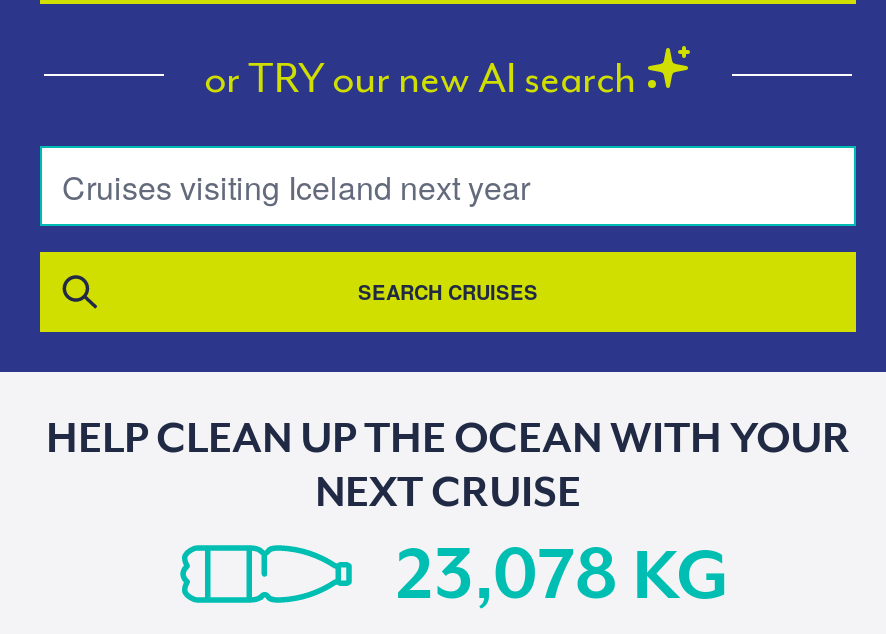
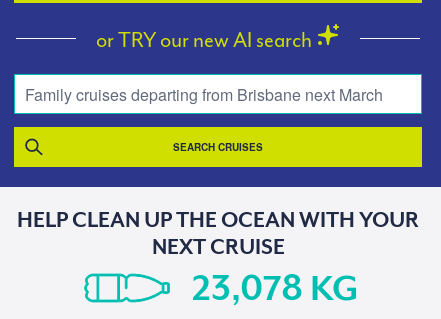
[62,163,530,209] Cruises visiting Iceland next year -> [25,83,383,106] Family cruises departing from Brisbane next March

